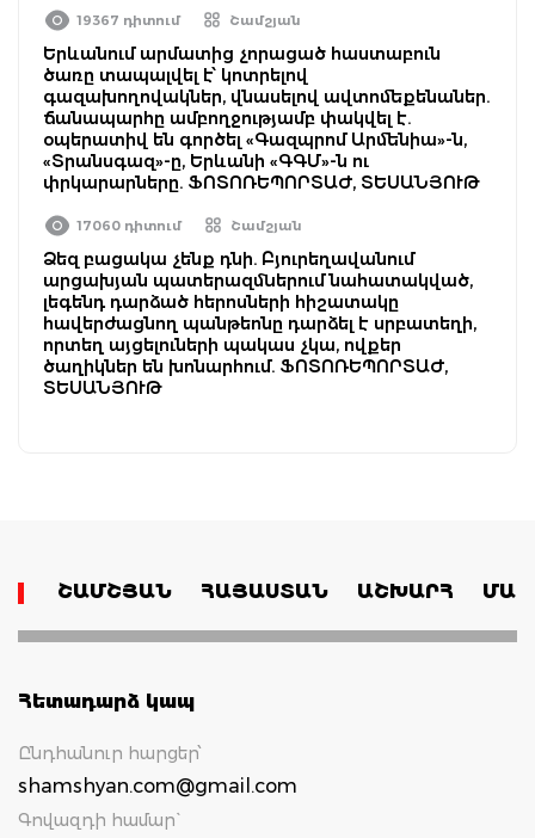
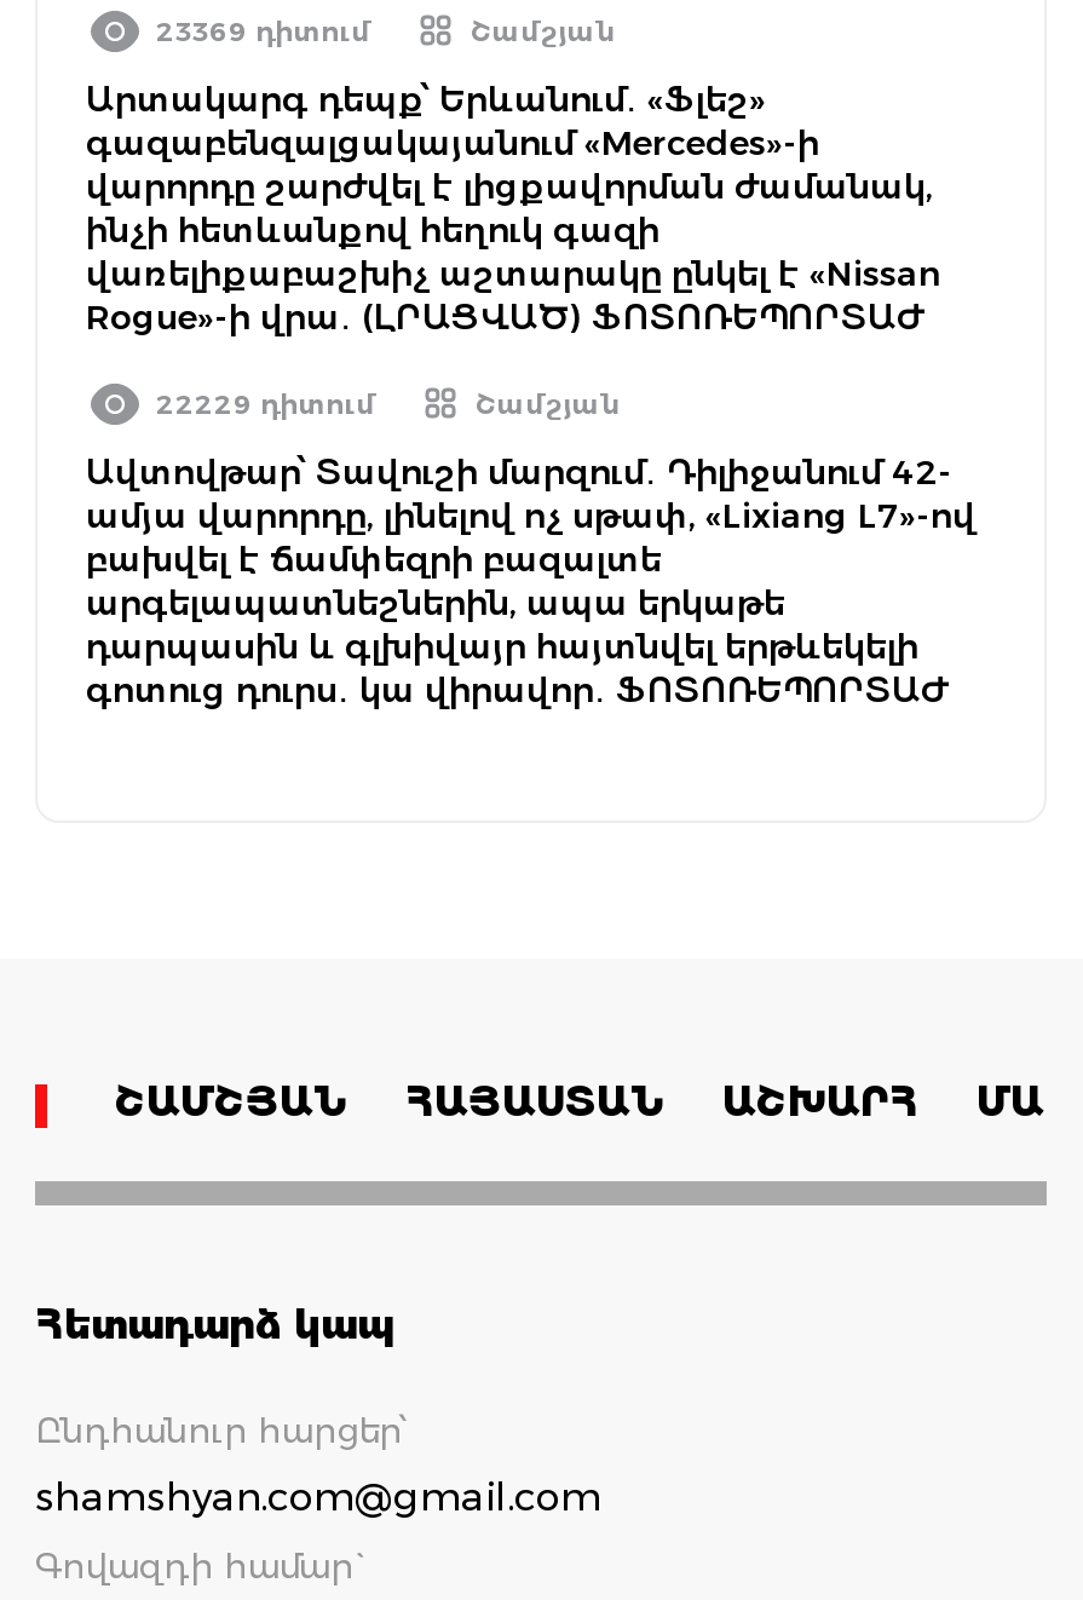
[78,12,180,28] 19367 դիտում -> [156,14,371,48] 23369 դիտում
[43,43,490,193] Երևանում արմատից չորացած հաստաբուն | ծառը տապալվել է՝ կոտրելով | գազախողովակներ, վնասելով ավտոմեքենաներ. | ճանապարհը ամբողջությամբ փակվել է. | օպերատիվ են գործել «Գազպրոմ Արմենիա»-ն, | «Տրանսգազ»-ը, Երևանի «ԳԳՄ»-ն ու | փրկարարները. ՖՈՏՈՌԵՊՈՐՏԱԺ, ՏԵՍԱՆՅՈՒԹ -> [86,77,940,338] Արտակարգ դեպք՝ Երևանում․ «Ֆլեշ» | գազաբենզալցակայանում «Mercedes»-ի | վարորդը շարժվել է լիցքավորման ժամանակ, | ինչի հետևանքով հեղուկ գազի | վառելիքաբաշխիչ աշտարակը ընկել է «Nissan | Rogue»-ի վրա․ (ԼՐԱՑՎԱԾ) ՖՈՏՈՌԵՊՈՐՏԱԺ
[78,217,182,234] 17060 դիտում -> [156,387,376,420] 22229 դիտում
[43,248,476,398] Ձեզ բացակա չենք դնի. Բյուրեղավանում | արցախյան պատերազմներում նահատակված, | լեգենդ դարձած հերոսների հիշատակը | հավերժացնող պանթեոնը դարձել է սրբատեղի, | որտեղ այցելուների պակաս չկա, ովքեր | ծաղիկներ են խոնարհում. ՖՈՏՈՌԵՊՈՐՏԱԺ, | ՏԵՍԱՆՅՈՒԹ -> [86,450,977,711] Ավտովթար՝ Տավուշի մարզում․ Դիլիջանում 42- | ամյա վարորդը, լինելով ոչ սթափ, «Lixiang L7»-ով | բախվել է ճամփեզրի բազալտե | արգելապատնեշներին, ապա երկաթե | դարպասին և գլխիվայր հայտնվել երթևեկելի | գոտուց դուրս․ կա վիրավոր․ ՖՈՏՈՌԵՊՈՐՏԱԺ

